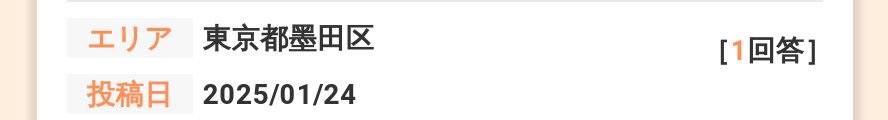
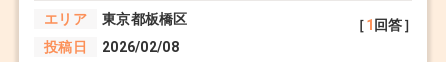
[203,22,374,54] 東京都墨田区 -> [102,11,188,27] 東京都板橋区
[87,78,357,110] 投稿日 2025/01/24 -> [44,39,179,55] 投稿日 2026/02/08

